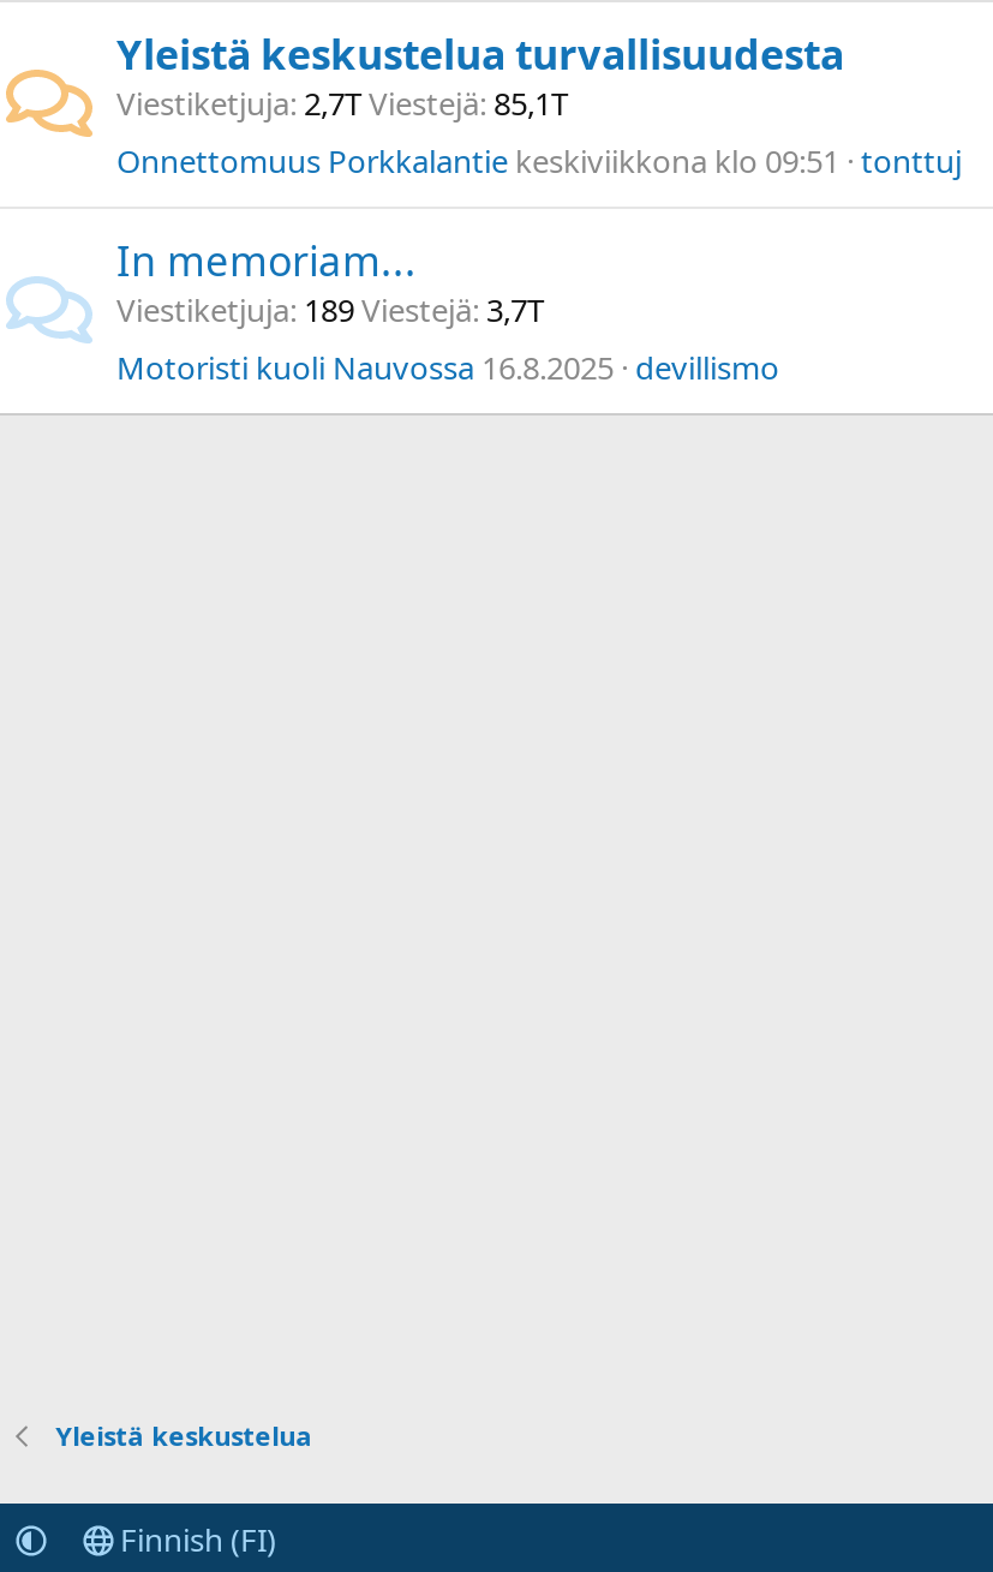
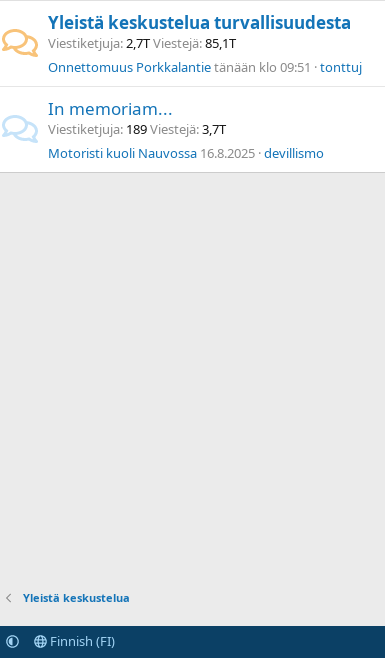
[116,139,962,183] Onnettomuus Porkkalantie keskiviikkona klo 09:51 tonttuj -> [48,58,362,76] Onnettomuus Porkkalantie tänään klo 09:51 tonttuj

